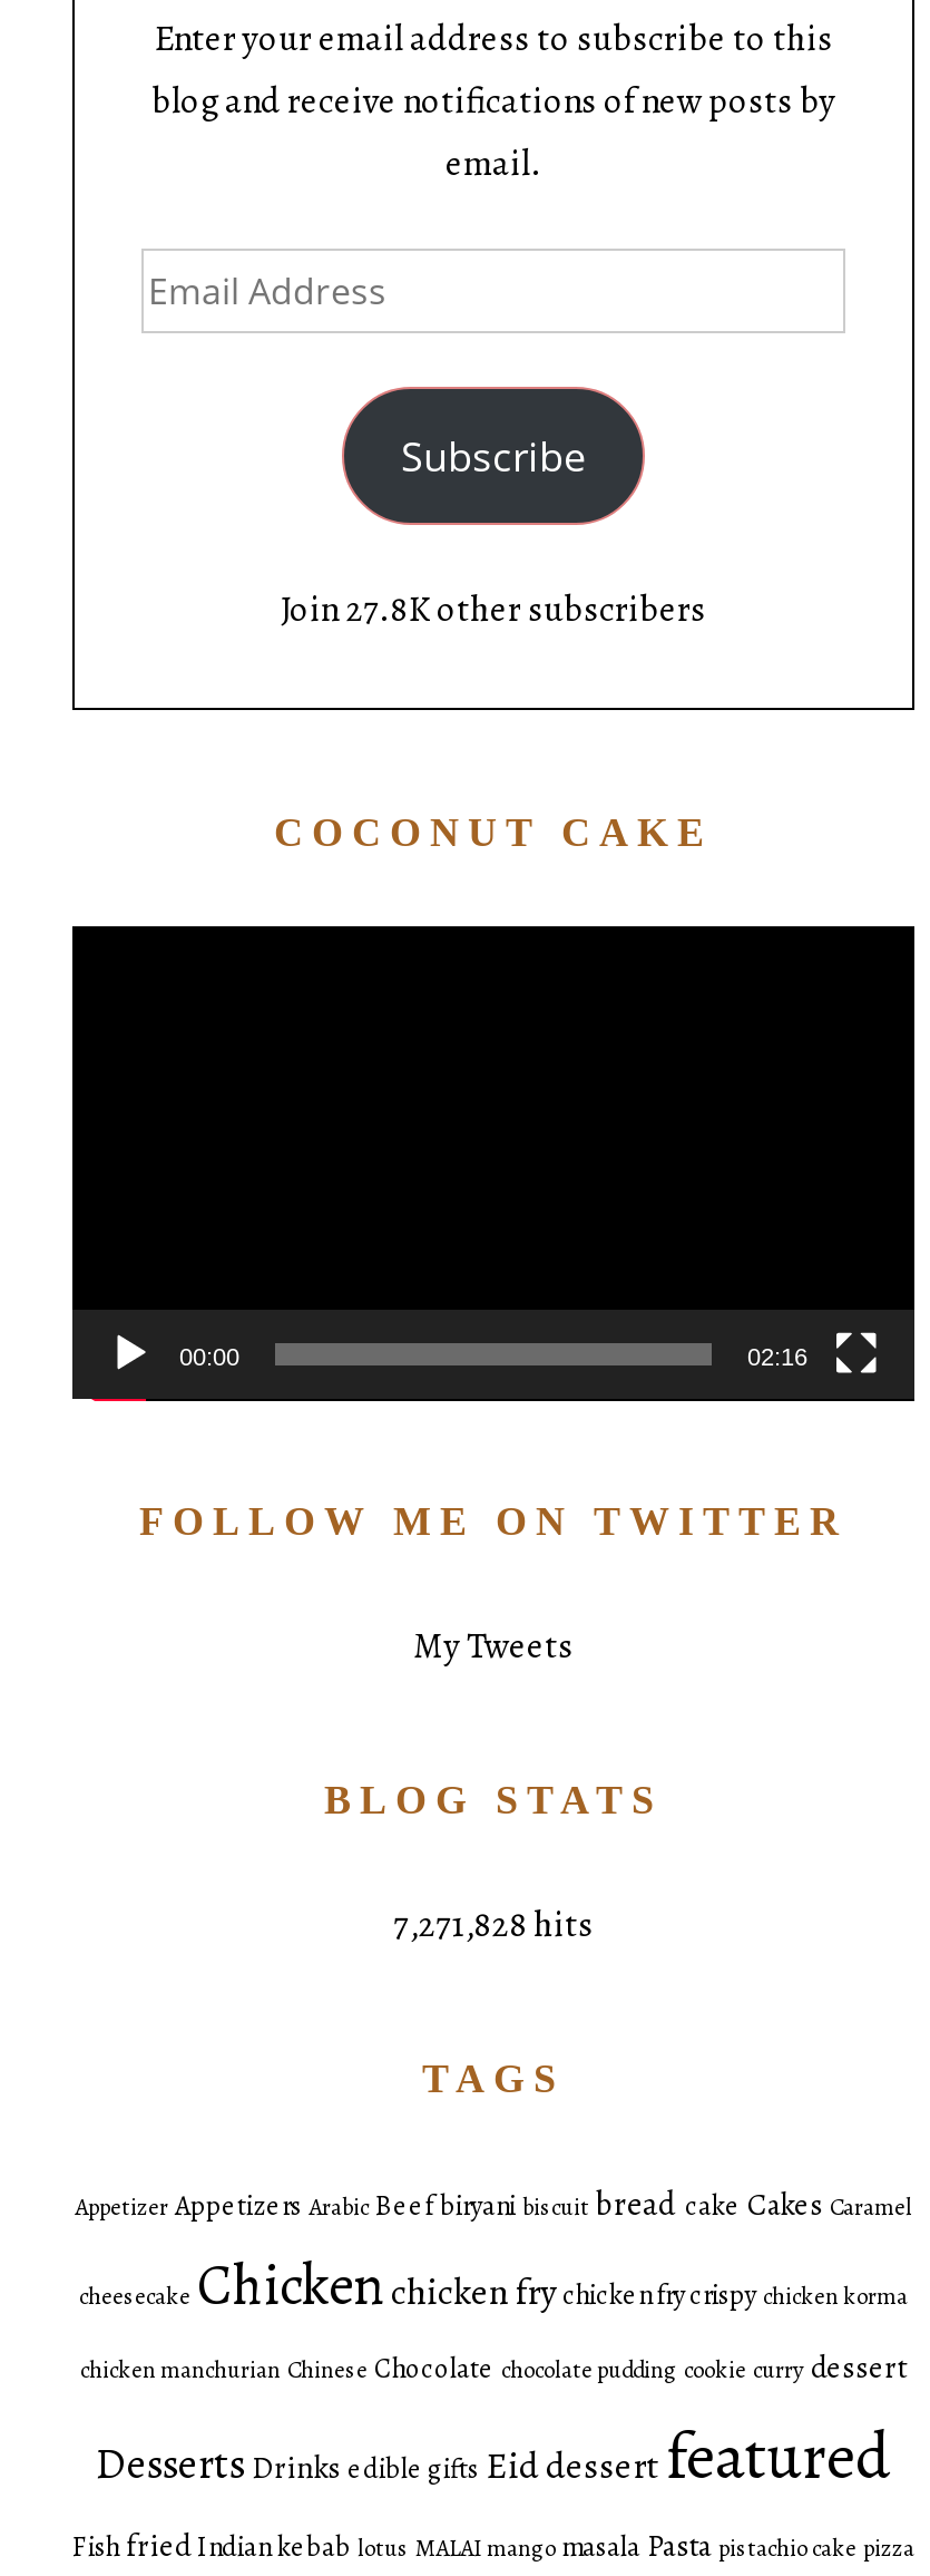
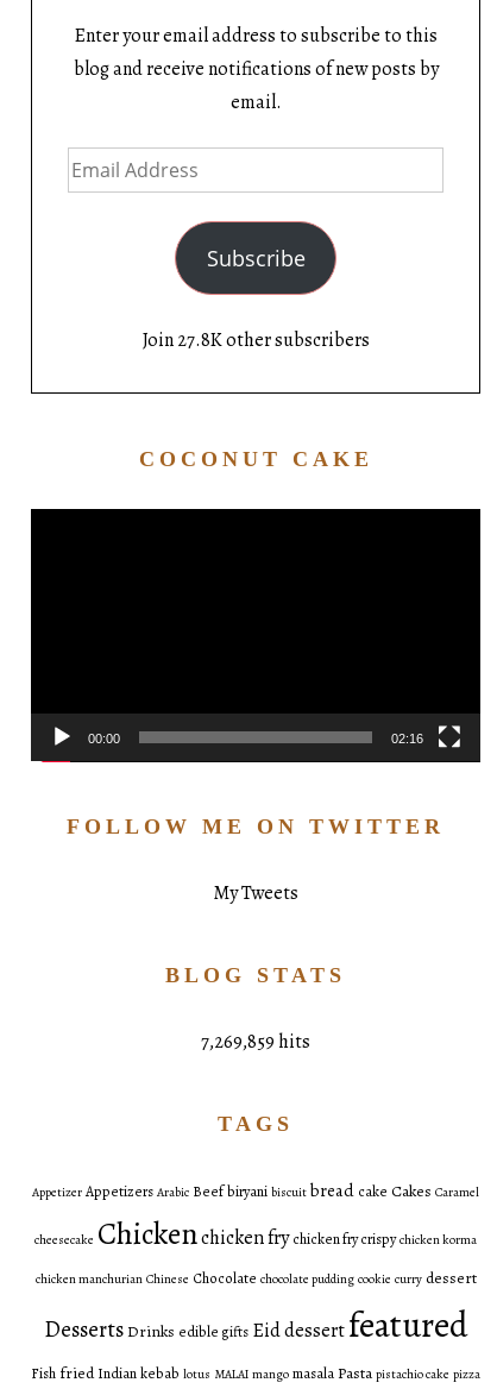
[393,1901,594,1950] 7,271,828 hits -> [201,1029,310,1055] 7,269,859 hits

